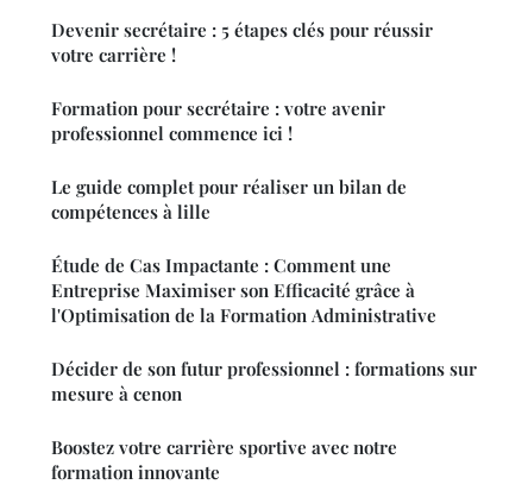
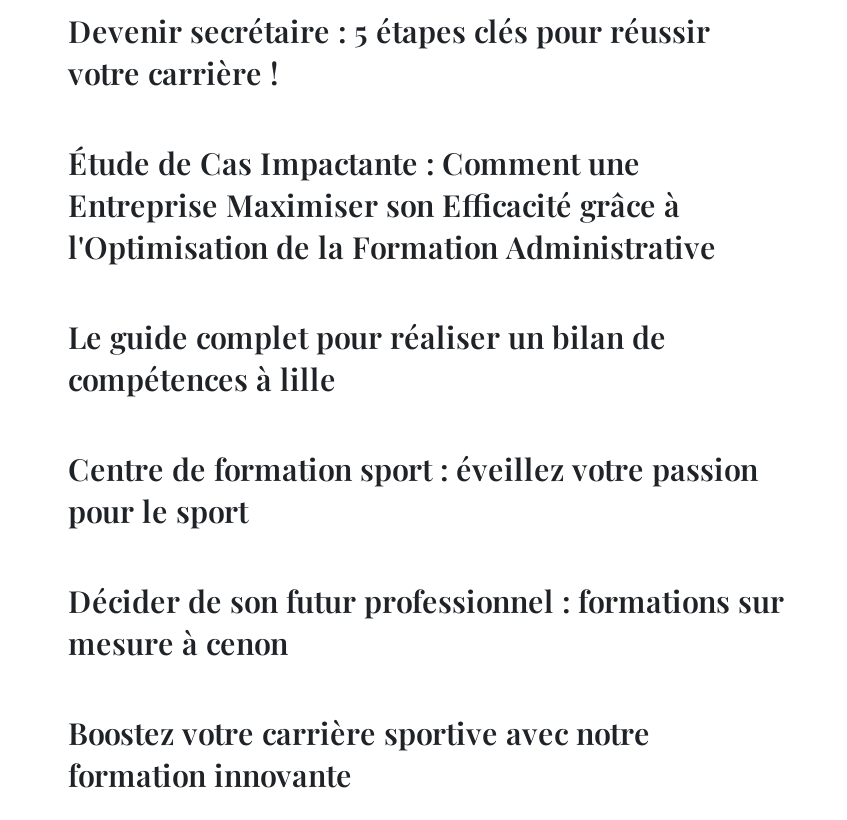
[51,96,385,145] Formation pour secrétaire : votre avenir | professionnel commence ici ! -> none
moved [51,175,407,223] -> [68,318,666,400]: Le guide complet pour réaliser un bilan de | compétences à lille
moved [51,253,436,327] -> [68,144,716,268]: Étude de Cas Impactante : Comment une | Entreprise Maximiser son Efficacité grâce à | l'Optimisation de la Formation Administrative
none -> [68,450,758,532] Centre de formation sport : éveillez votre passion | pour le sport

